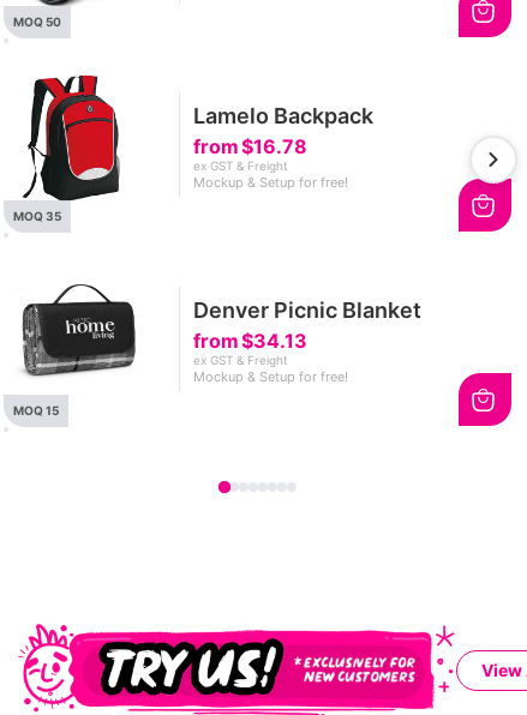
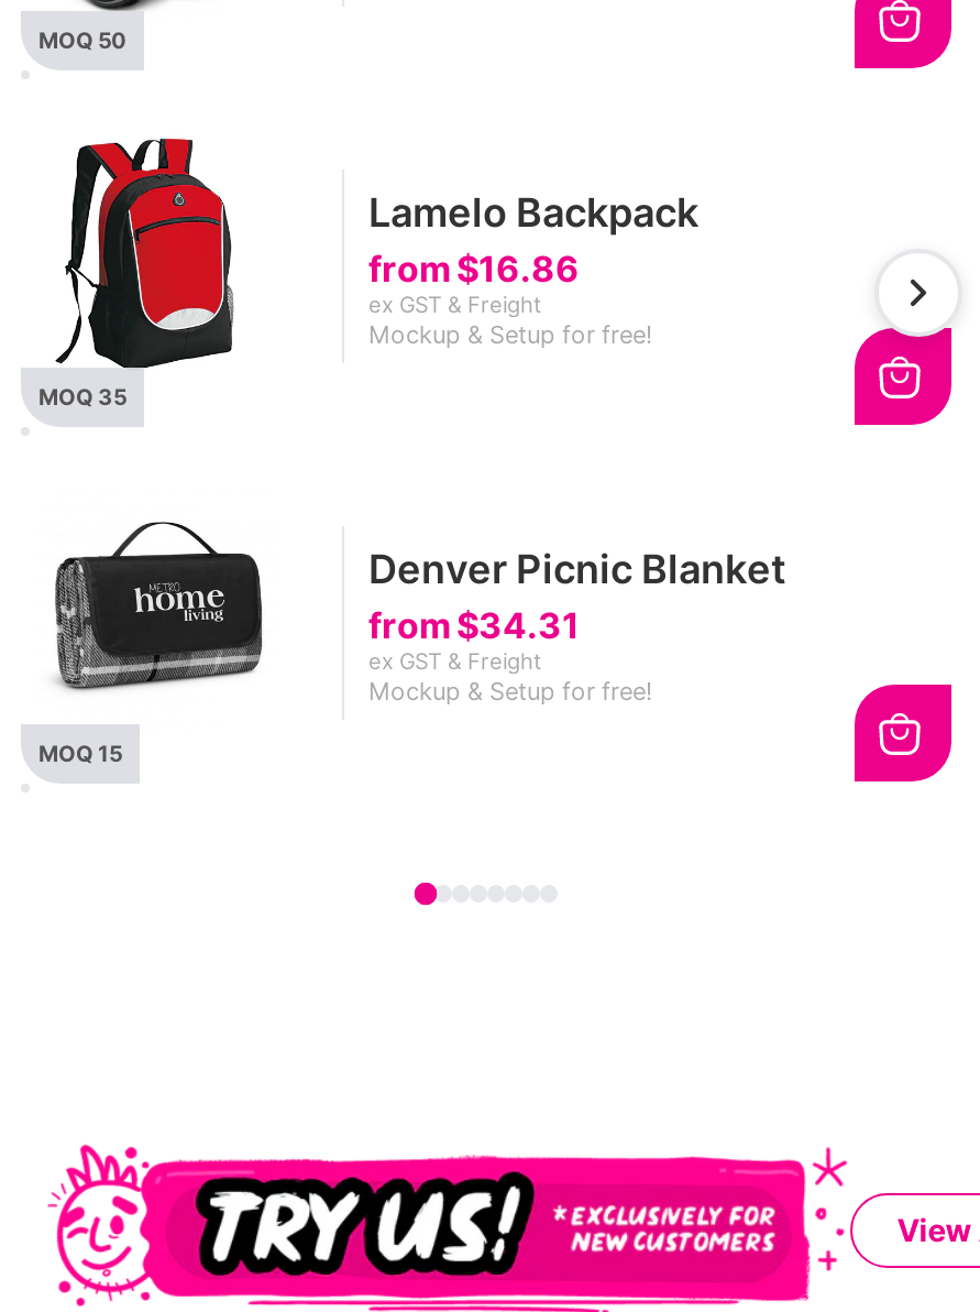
[193,134,307,158] from $16.78 -> [368,245,580,289] from $16.86
[193,328,307,352] from $34.13 -> [368,602,580,646] from $34.31

